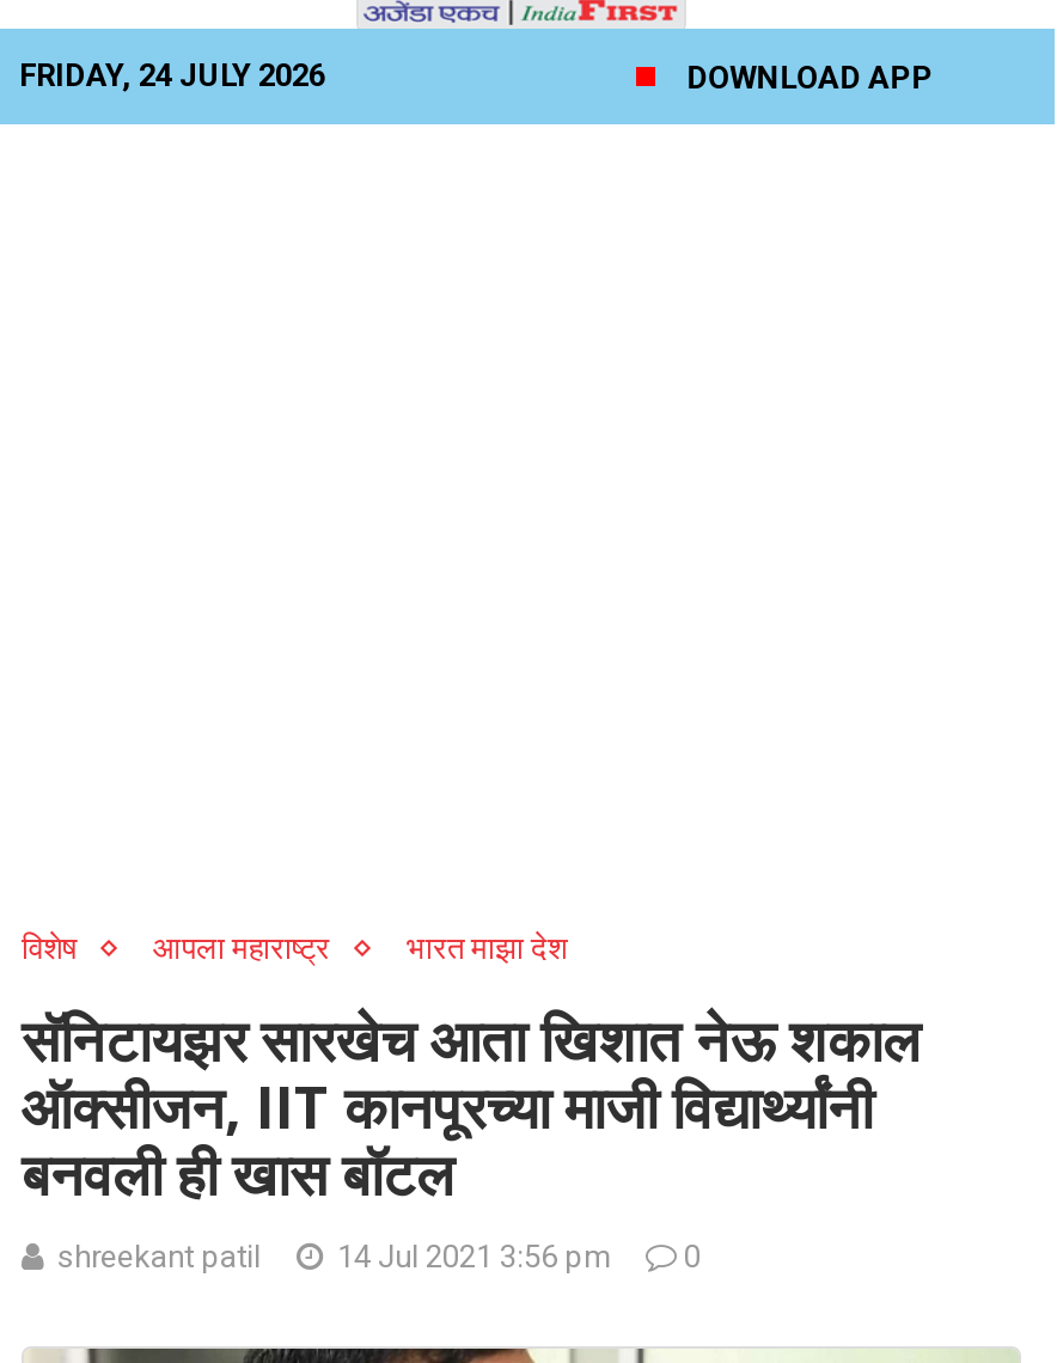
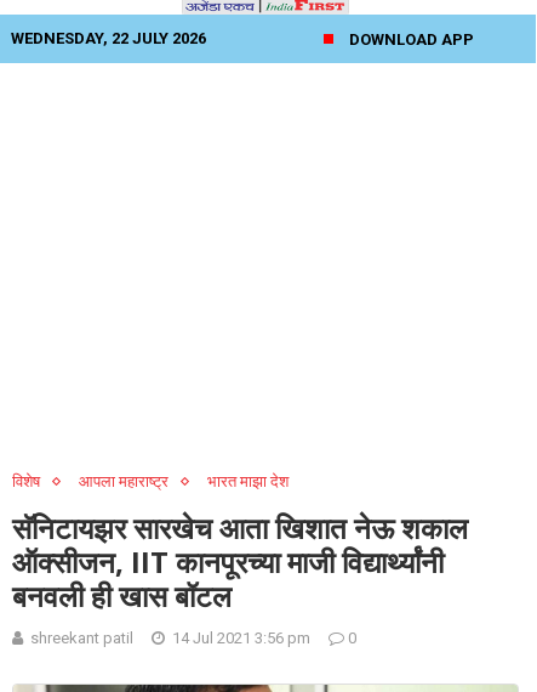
[19,57,325,93] FRIDAY, 24 JULY 2026 -> [11,29,206,47] WEDNESDAY, 22 JULY 2026

